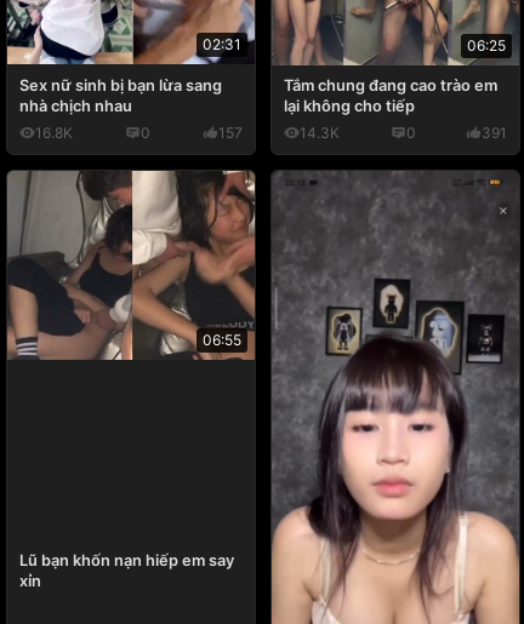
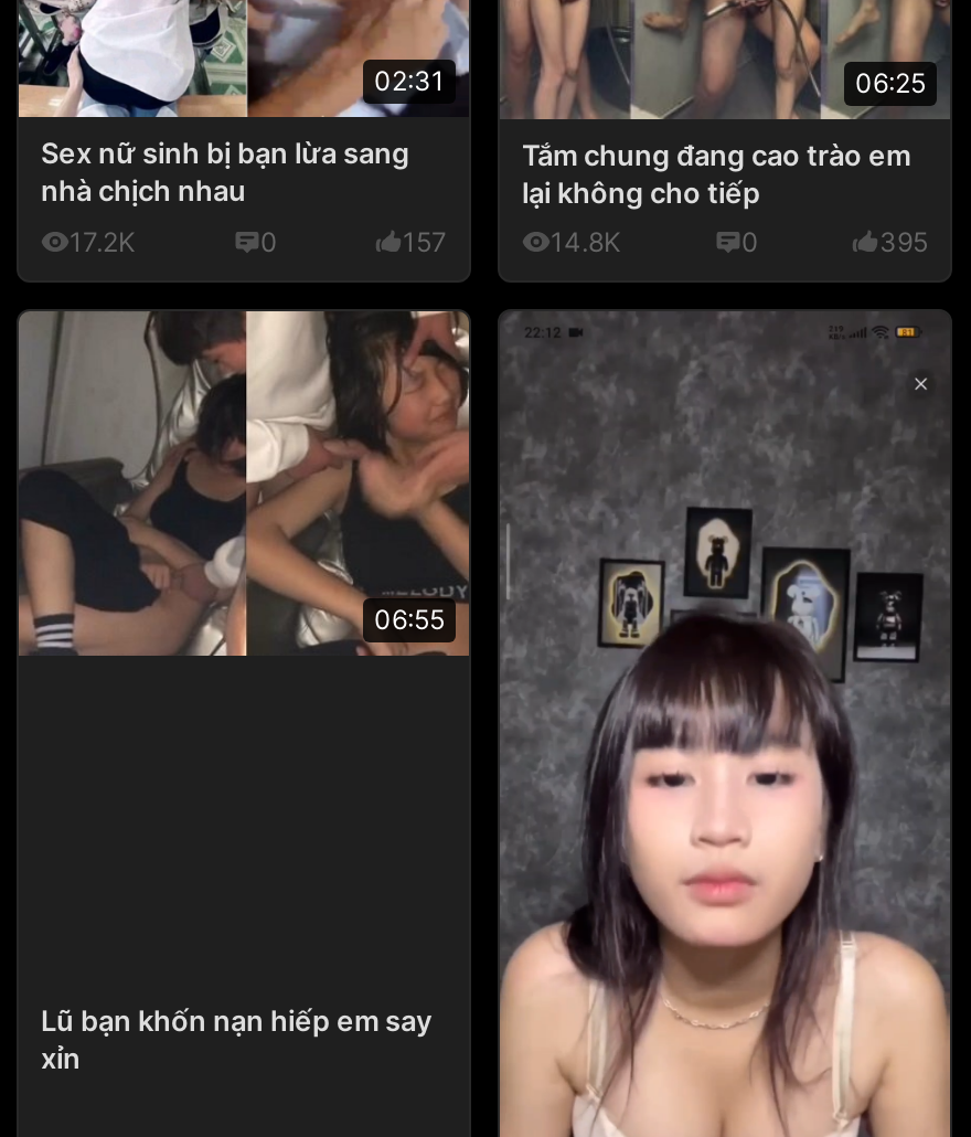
[35,124,73,142] 16.8K -> [70,226,136,259] 17.2K
[300,124,340,142] 14.3K -> [551,226,621,259] 14.8K
[482,124,507,142] 391 -> [879,226,928,259] 395

